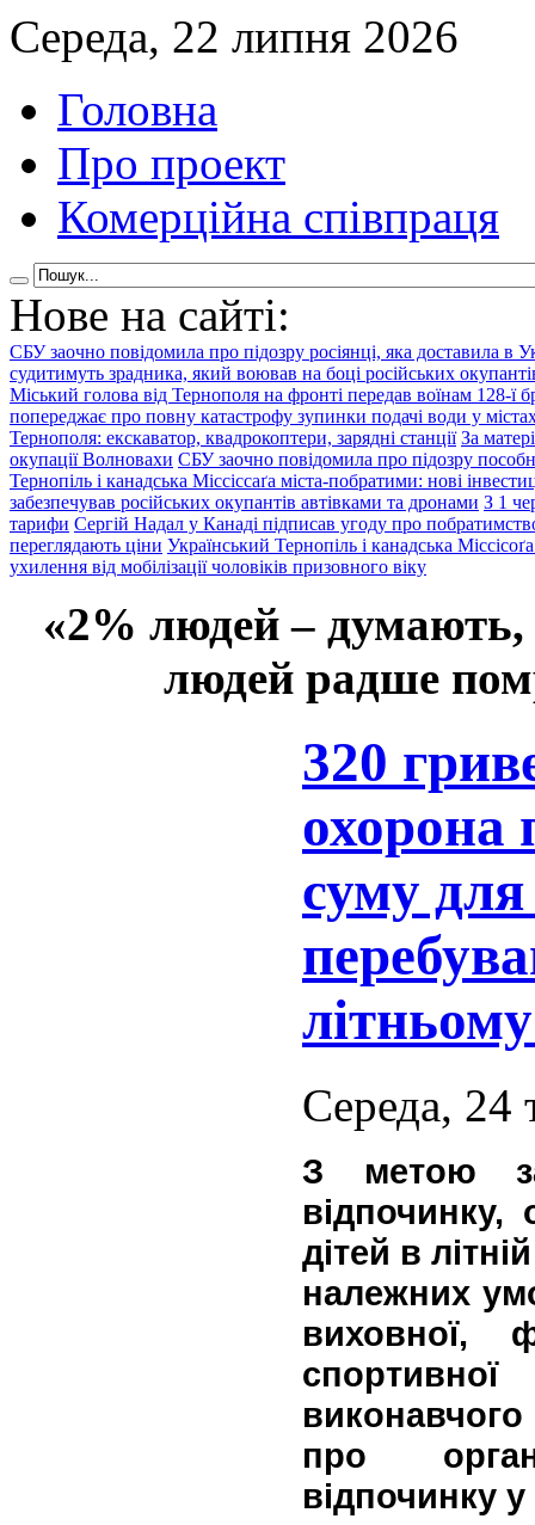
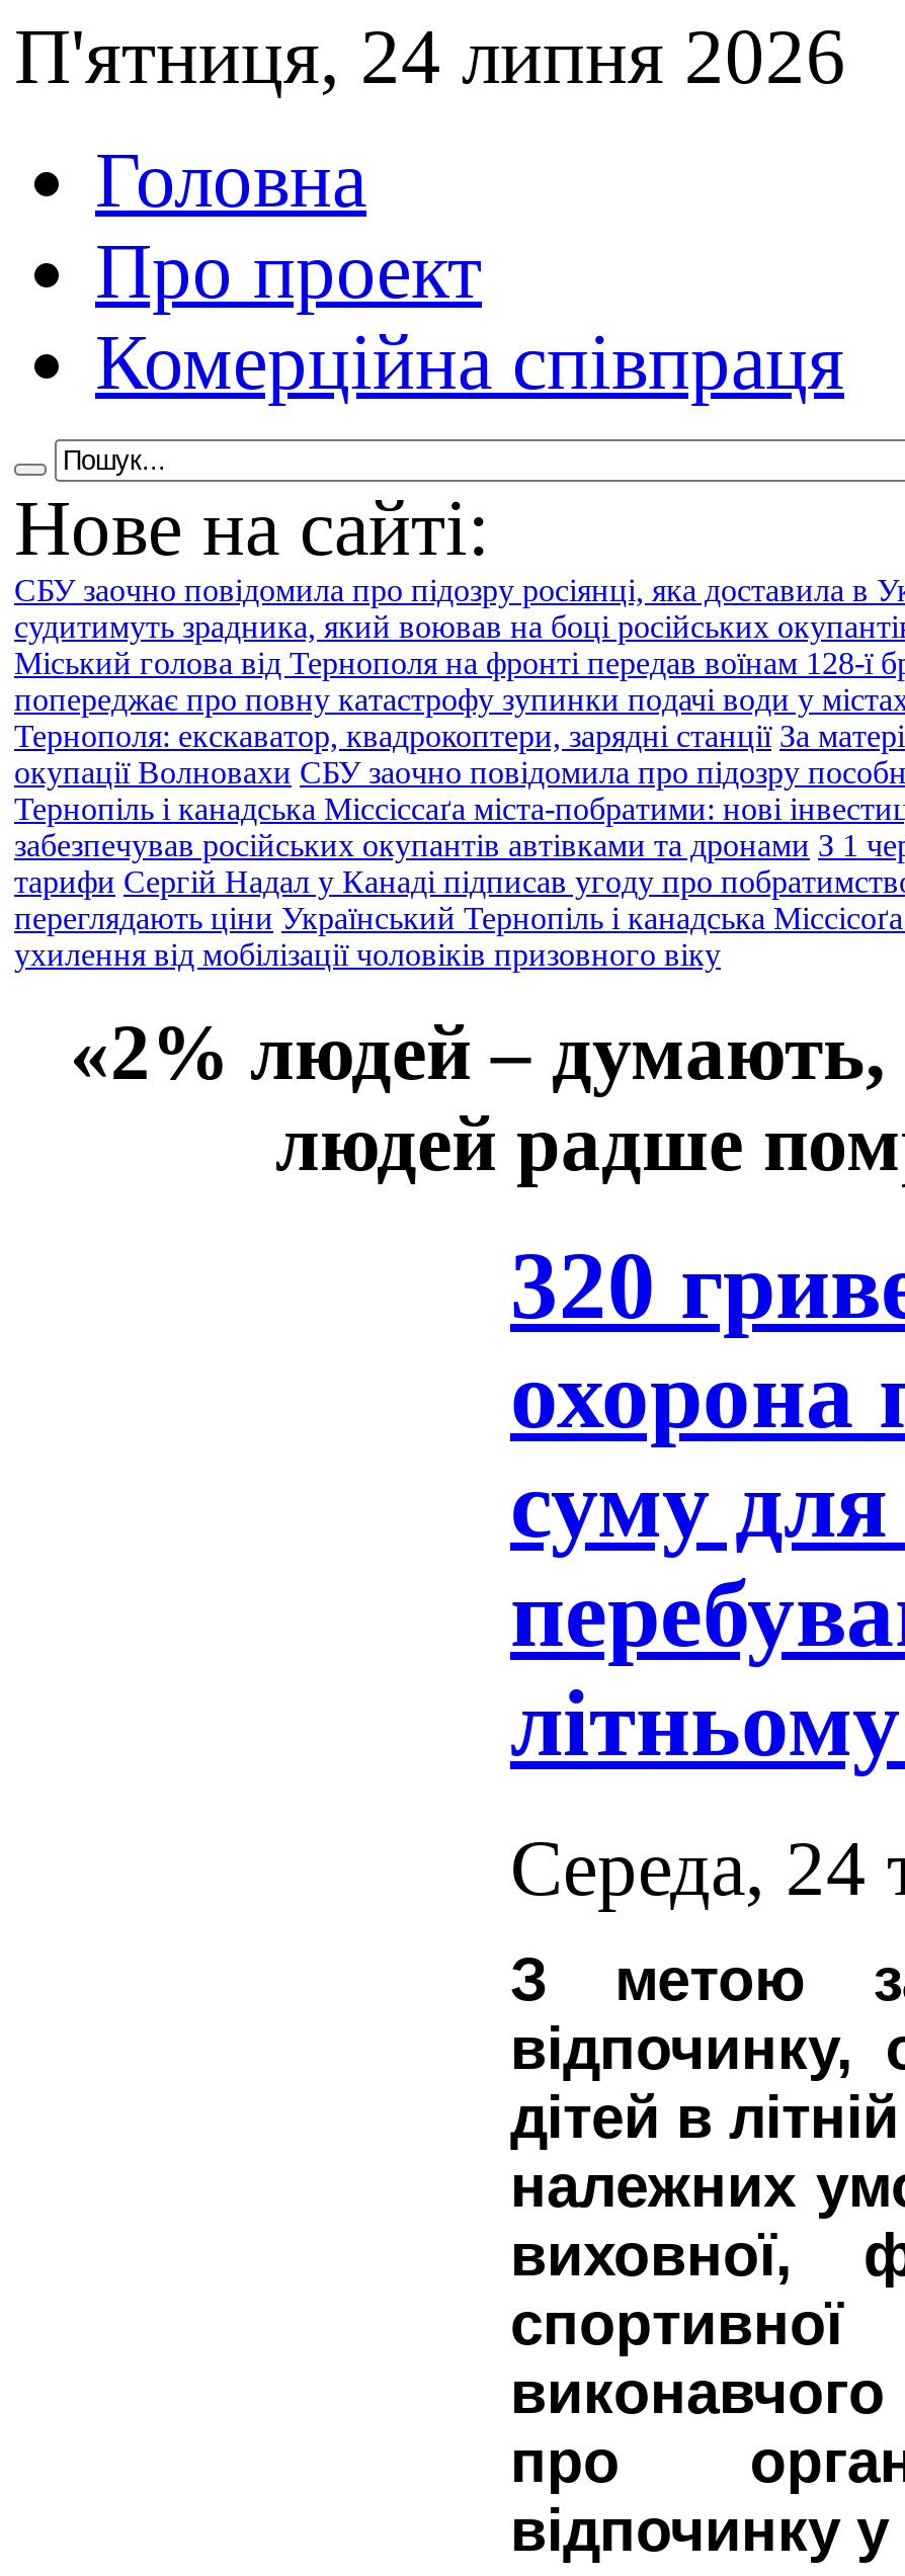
[10,11,459,62] Середа, 22 липня 2026 -> [14,12,846,99] П'ятниця, 24 липня 2026

